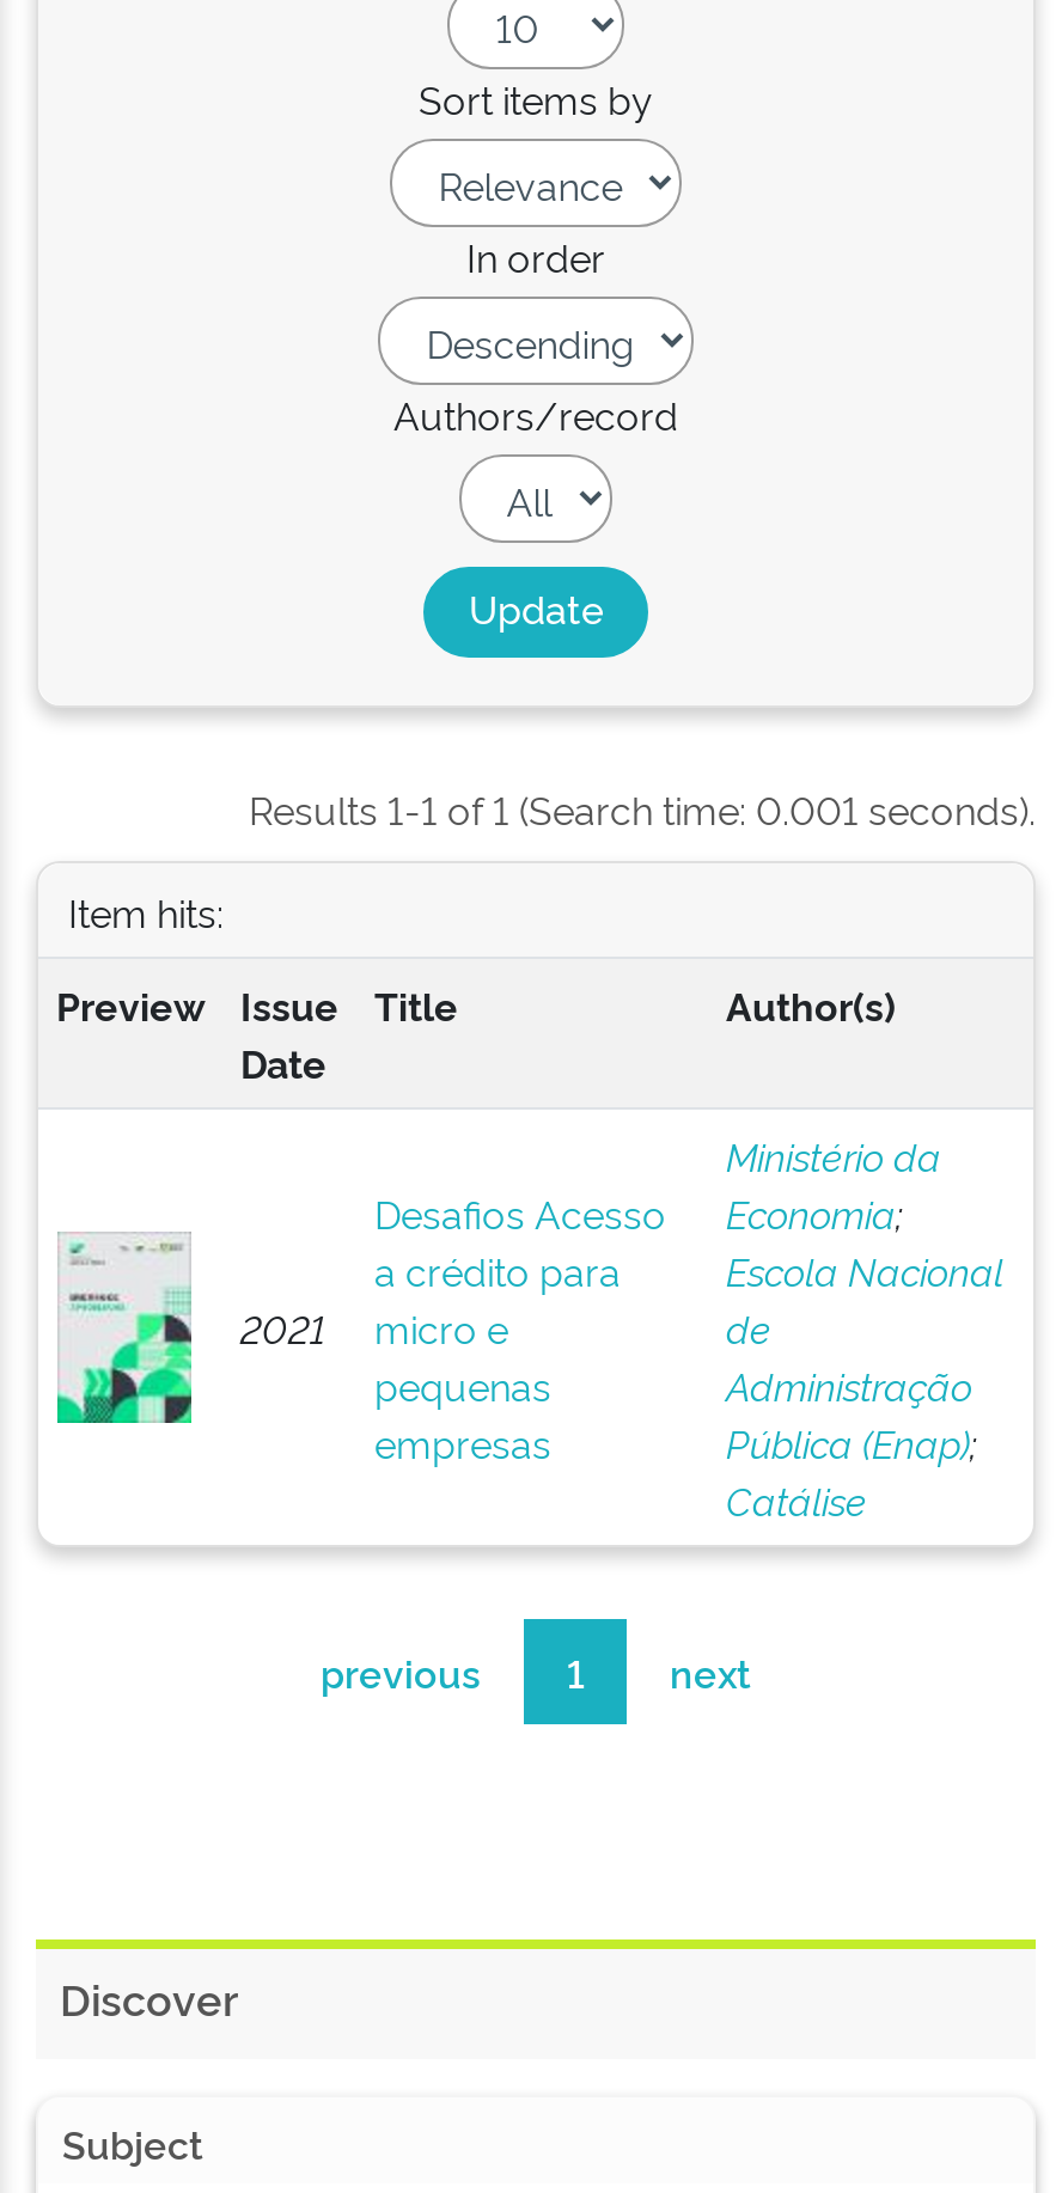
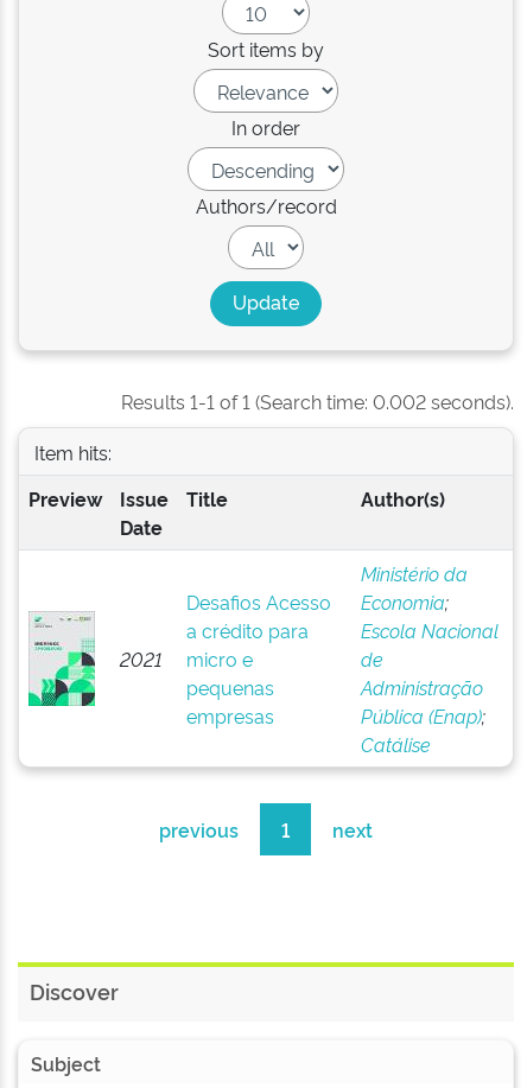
[249,782,1036,835] Results 1-1 of 1 (Search time: 0.001 seconds). -> [121,388,514,414] Results 1-1 of 1 (Search time: 0.002 seconds).

